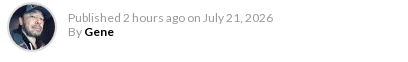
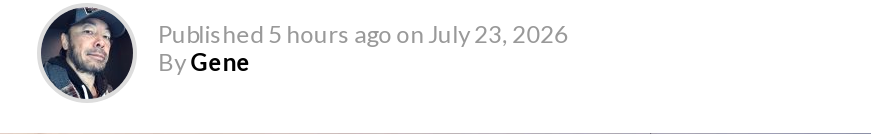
[68,10,273,25] Published 2 hours ago on July 21, 2026 -> [158,19,568,49] Published 5 hours ago on July 23, 2026

